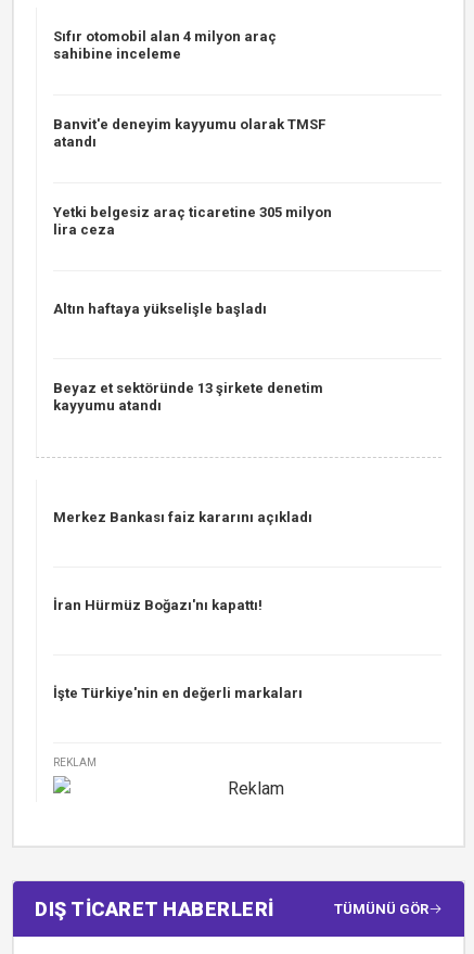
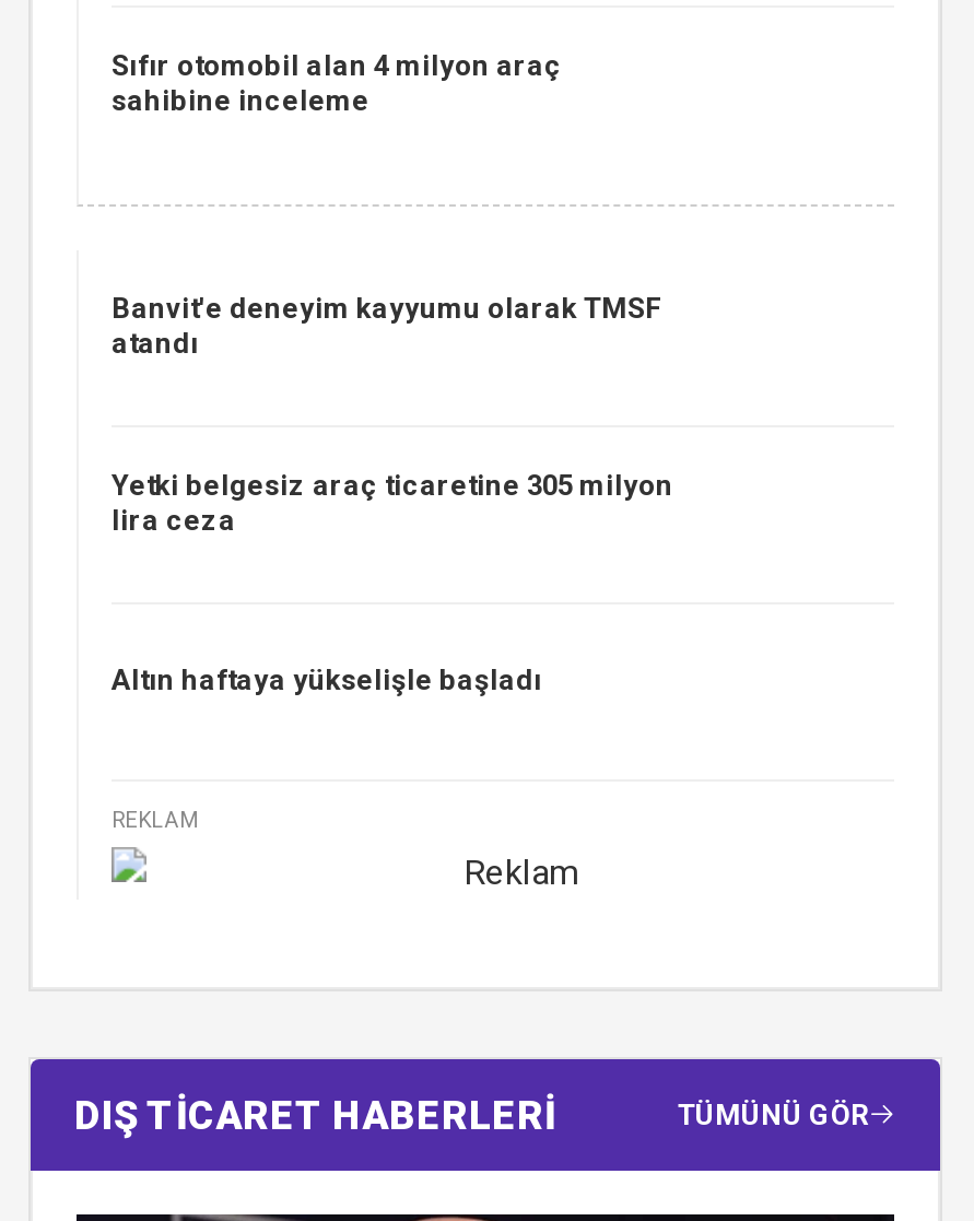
moved [53,116,332,317] -> [112,292,673,696]: Banvit'e deneyim kayyumu olarak TMSF | atandı | Yetki belgesiz araç ticaretine 305 milyon | lira ceza | Altın haftaya yükselişle başladı
[53,380,323,414] Beyaz et sektöründe 13 şirkete denetim | kayyumu atandı -> none
[53,509,312,525] Merkez Bankası faiz kararını açıkladı -> none
[53,597,262,613] İran Hürmüz Boğazı'nı kapattı! -> none
[53,685,303,701] İşte Türkiye'nin en değerli markaları -> none

